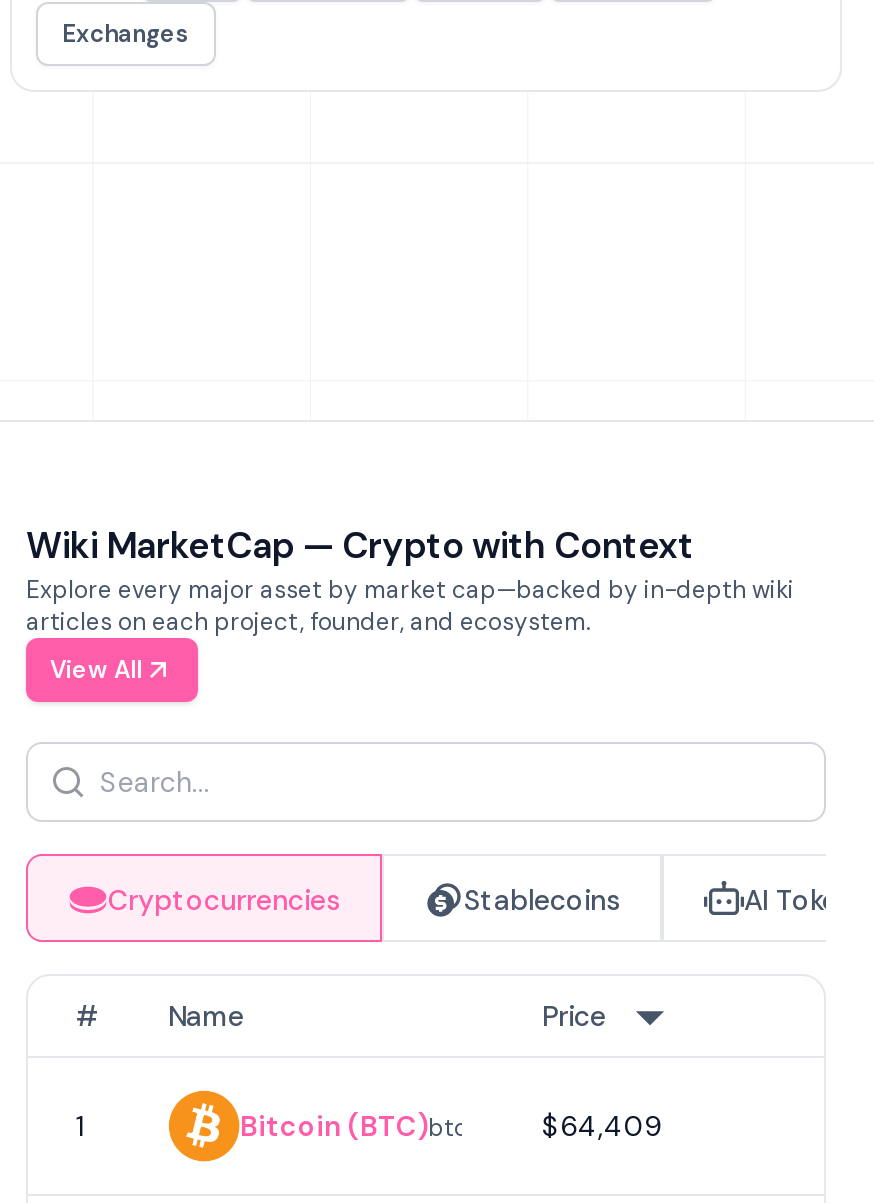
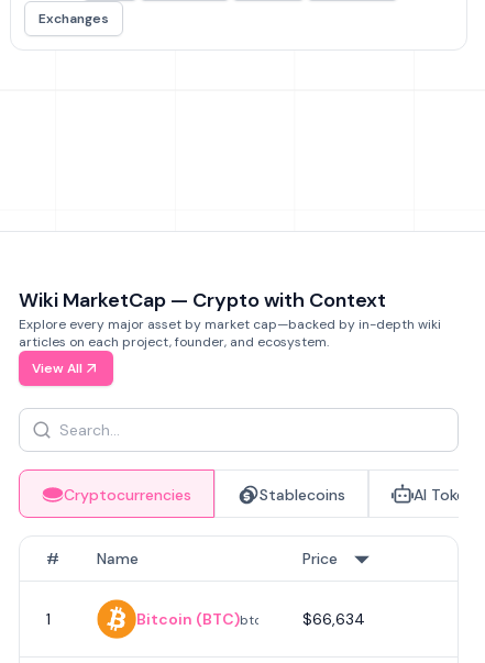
[542,1108,662,1144] $64,409 -> [302,609,365,629] $66,634

